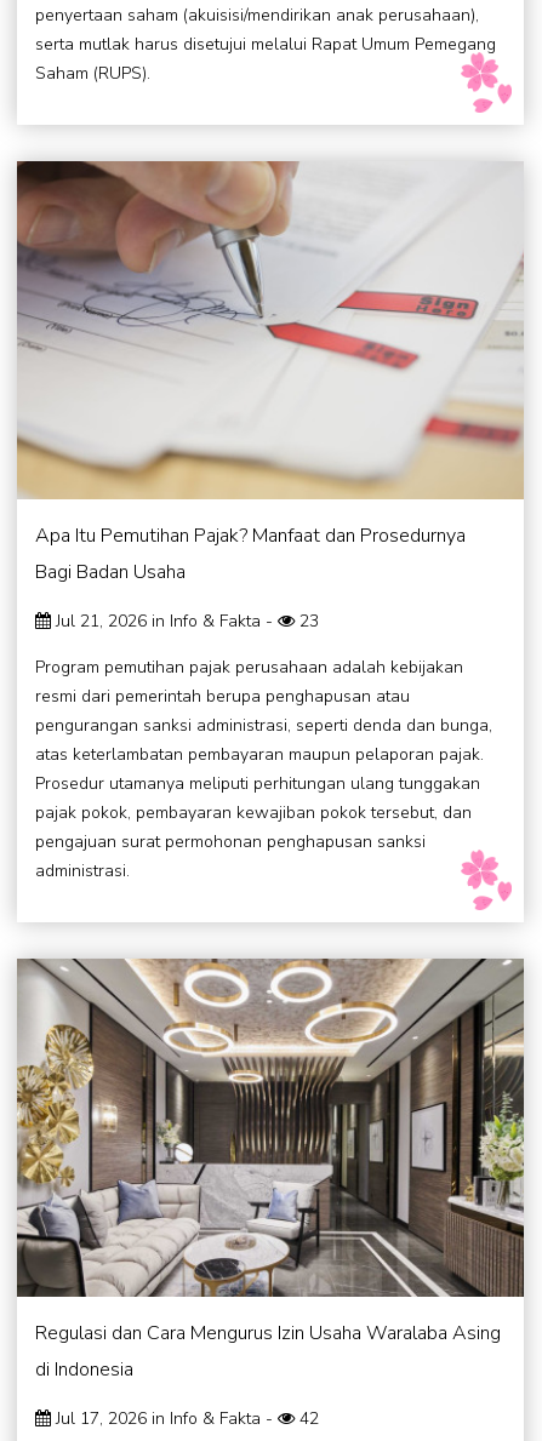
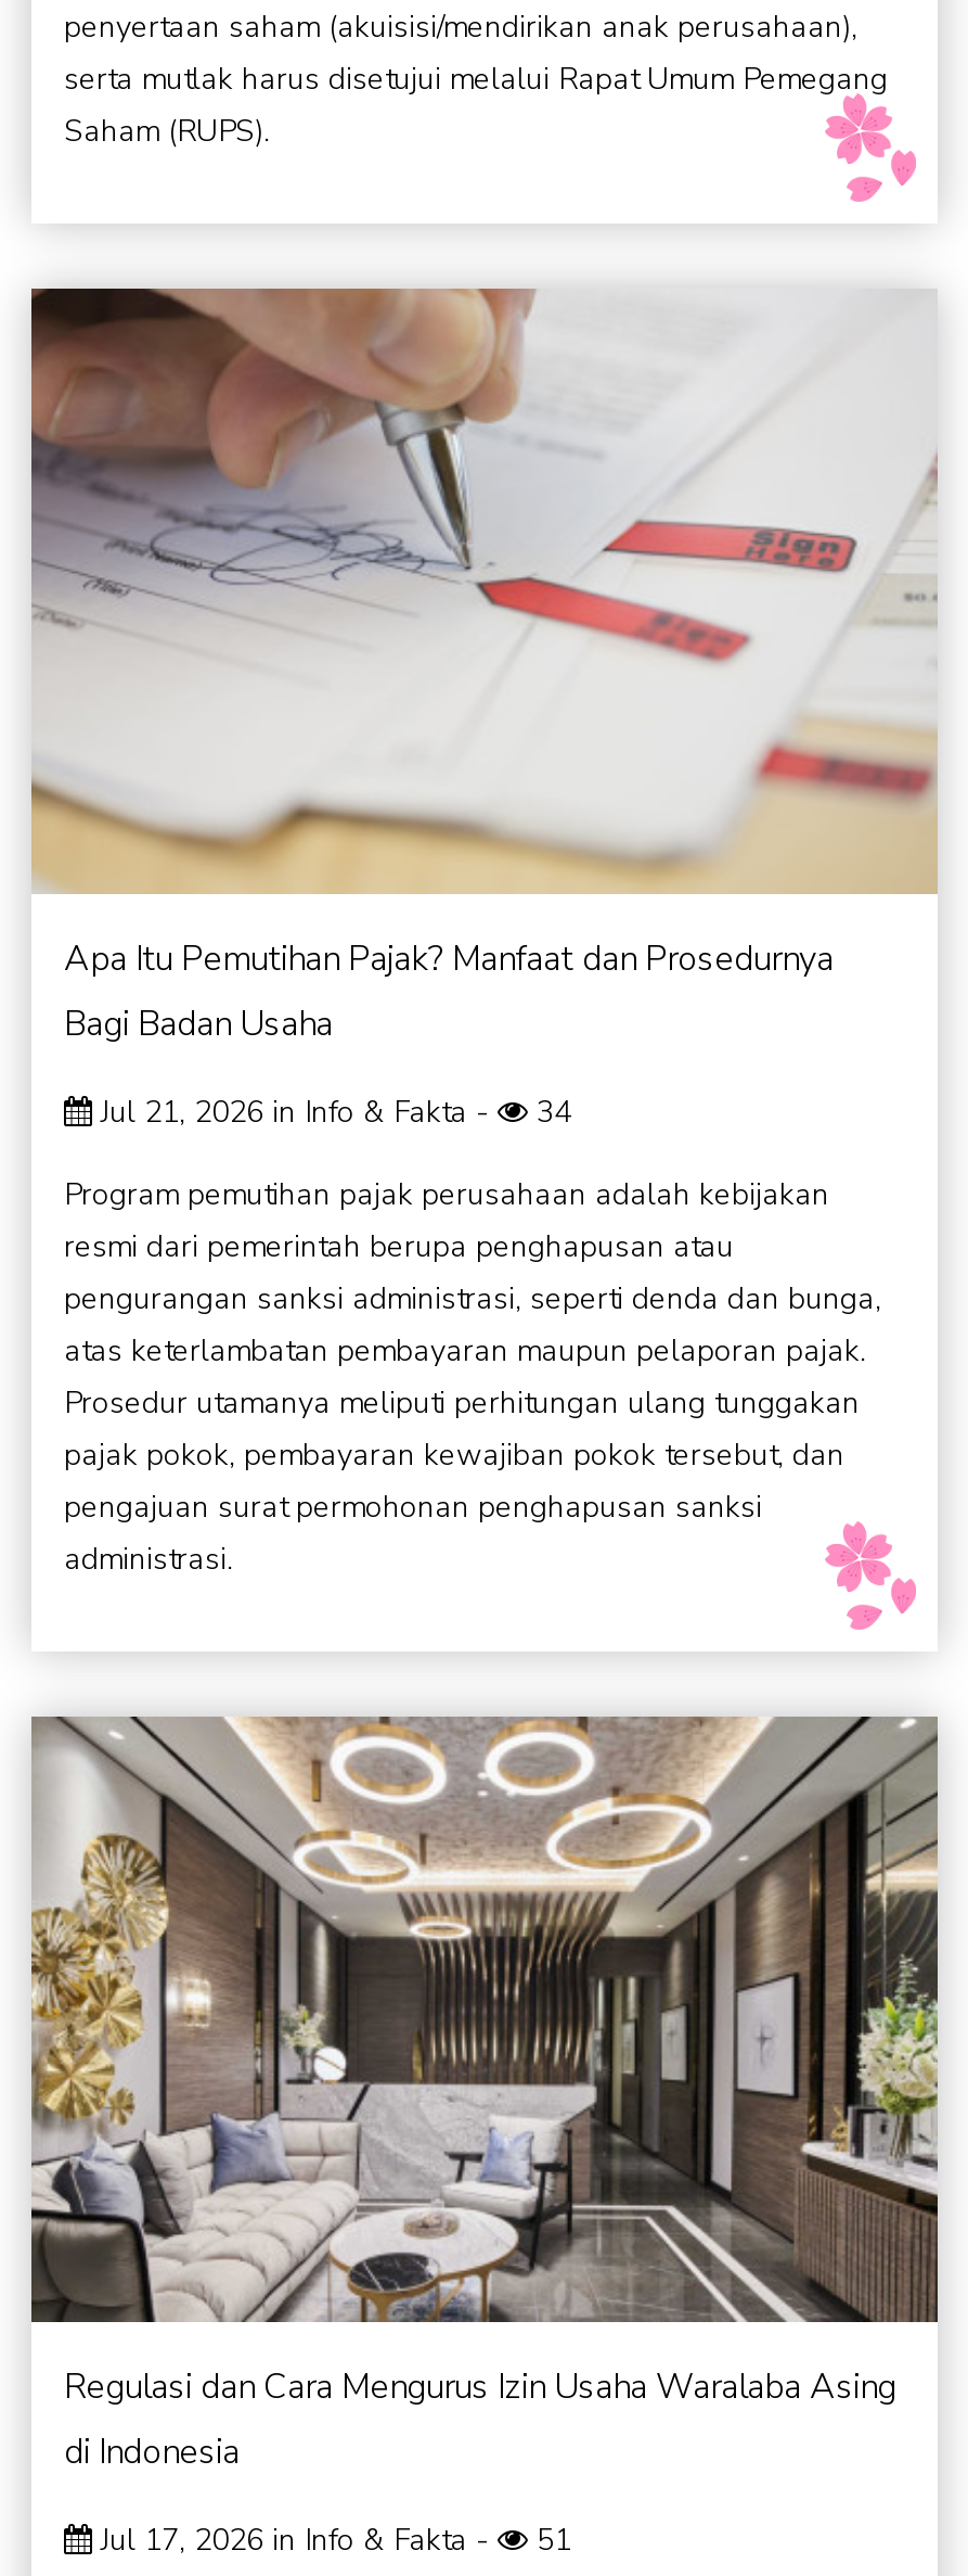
[51,610,319,633] Jul 21, 2026 in Info & Fakta - 23 -> [92,1092,571,1133] Jul 21, 2026 in Info & Fakta - 34
[51,1407,319,1430] Jul 17, 2026 in Info & Fakta - 42 -> [92,2519,571,2560] Jul 17, 2026 in Info & Fakta - 51

